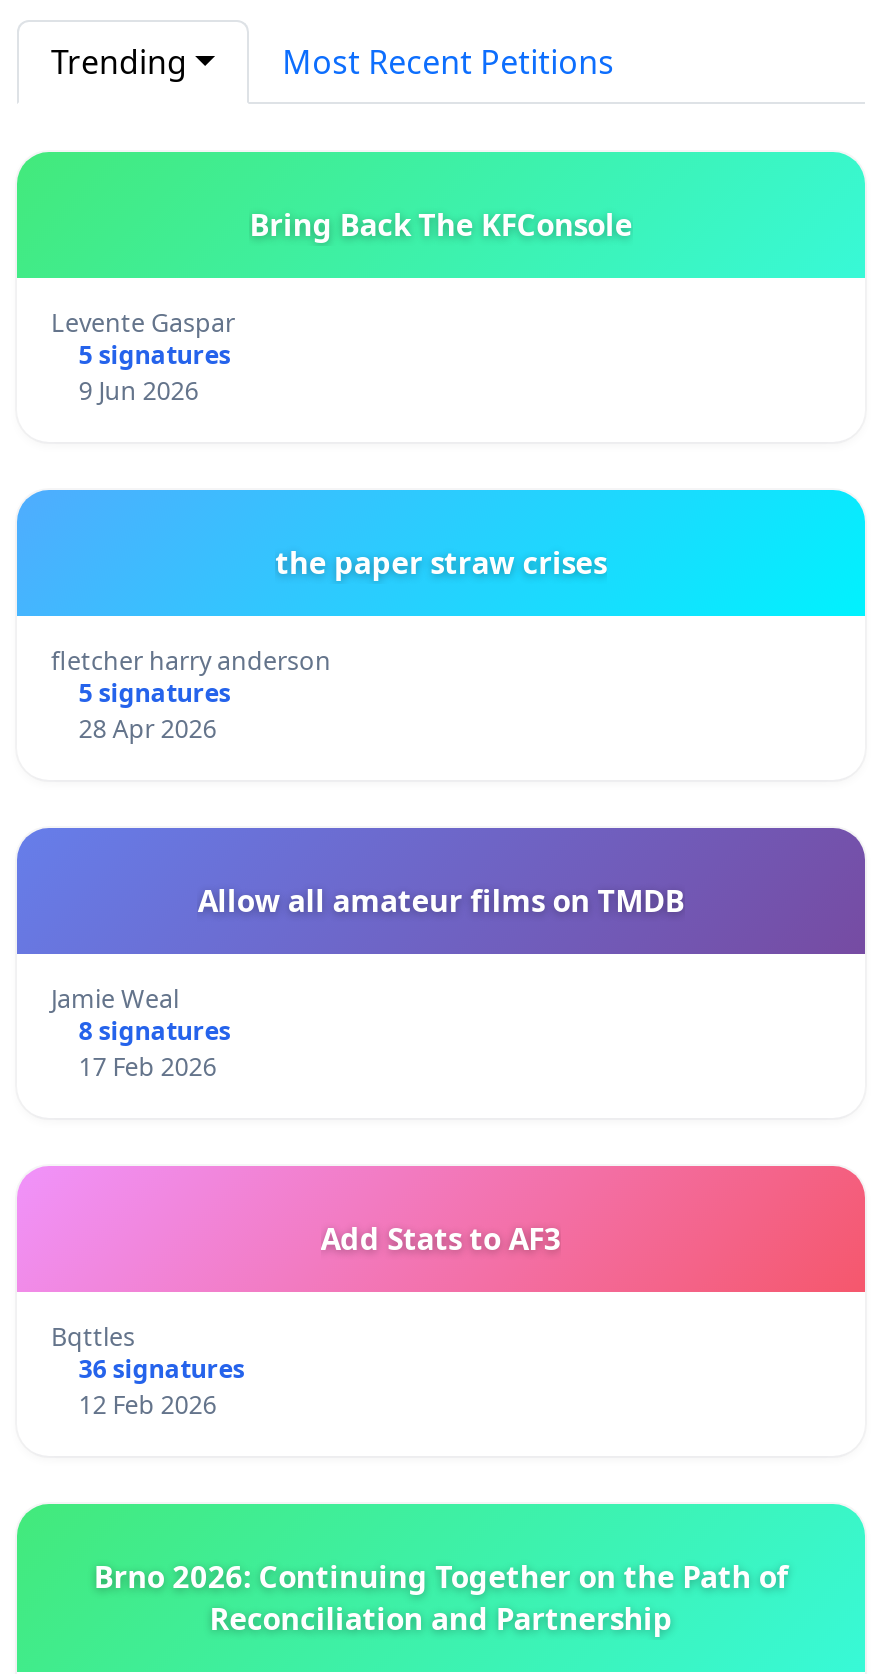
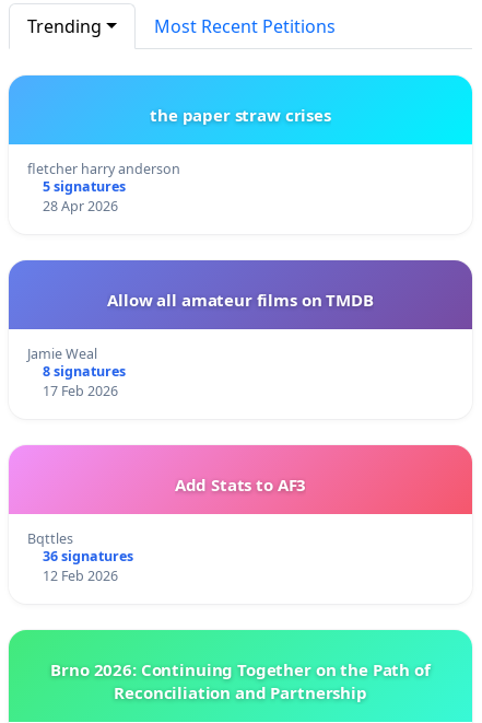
[51,204,632,408] Bring Back The KFConsole | Levente Gaspar | 5 signatures | 9 Jun 2026 -> none

